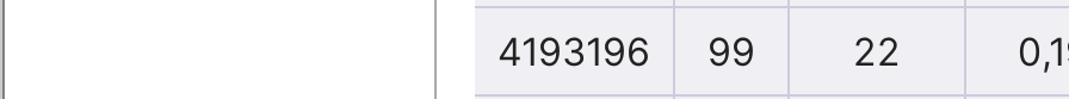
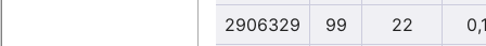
[498,29,755,76] 4193196 99 -> [225,14,347,36] 2906329 99

